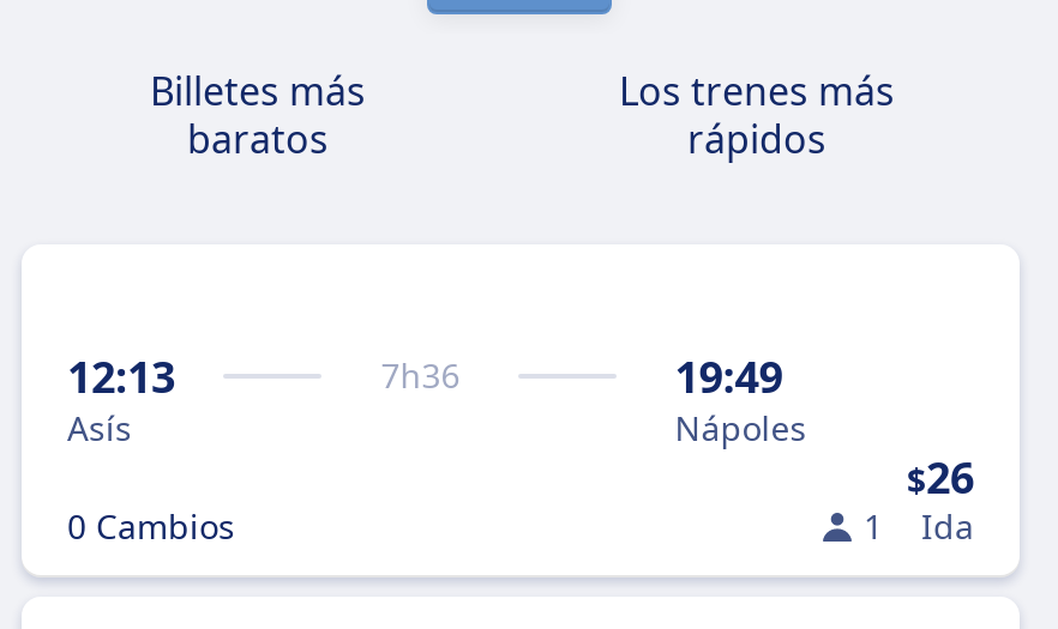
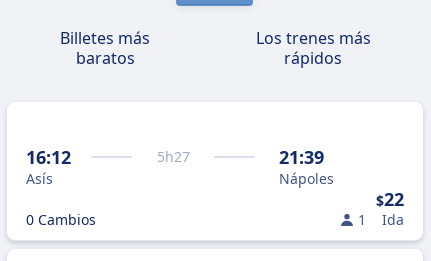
[67,347,175,405] 12:13 -> [26,145,71,169] 16:12
[381,352,460,398] 7h36 -> [157,147,190,166] 5h27
[675,347,783,405] 19:49 -> [279,145,324,169] 21:39
[907,448,974,506] $26 -> [376,187,404,211] $22

